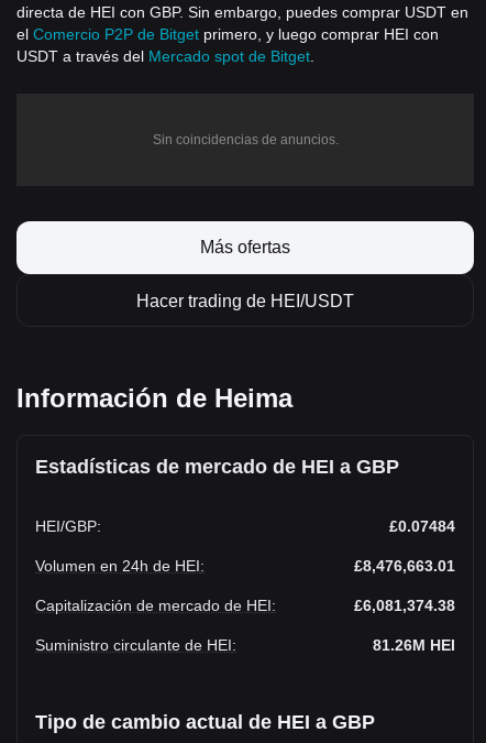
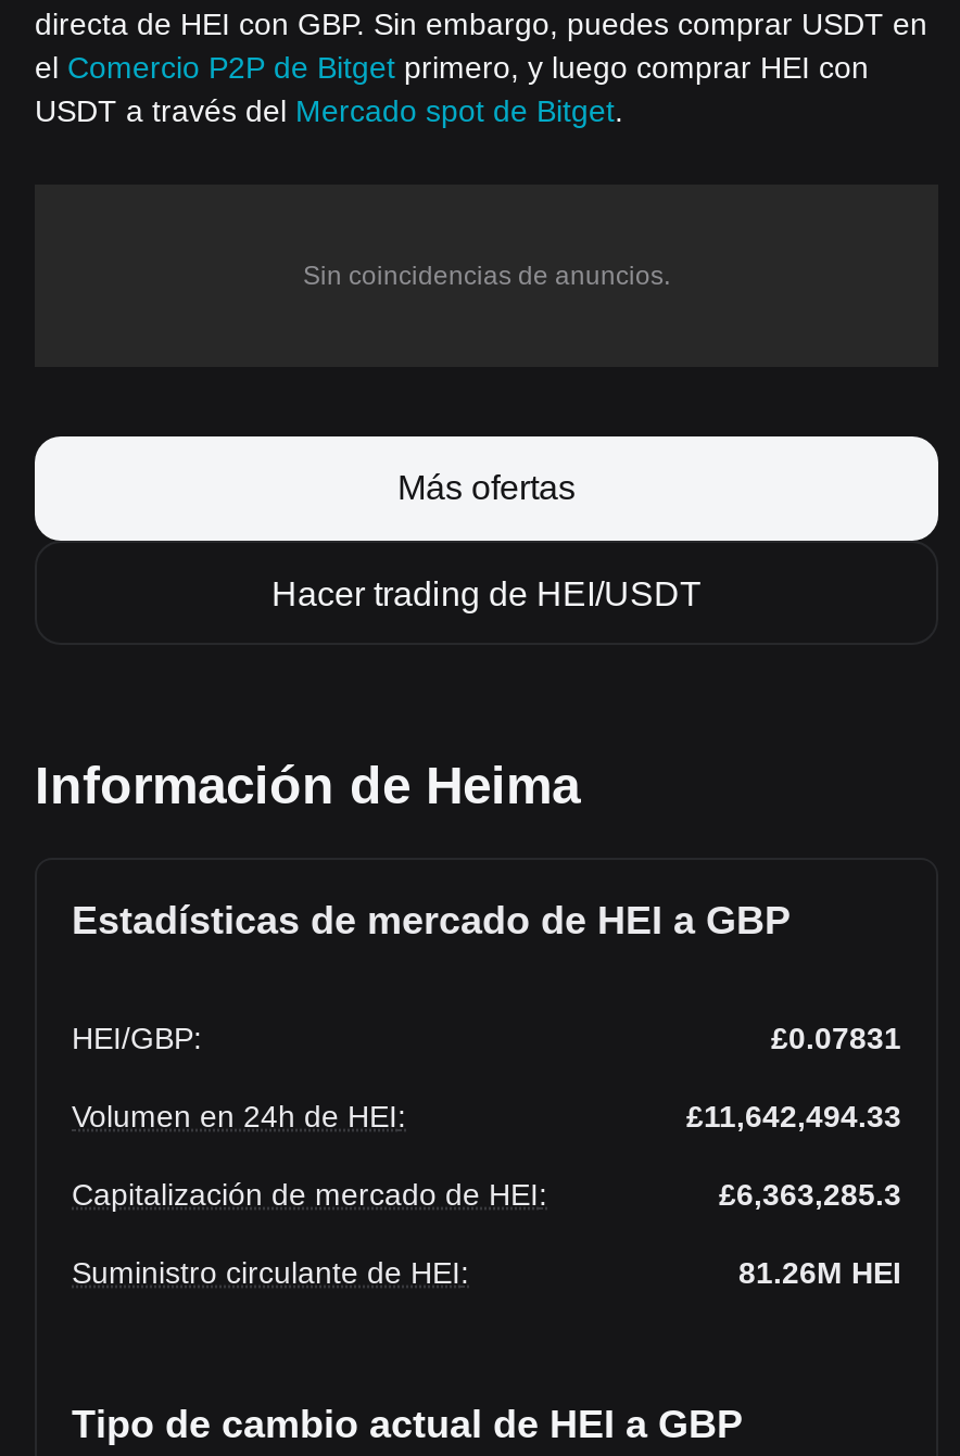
[389,517,455,535] £0.07484 -> [771,1021,901,1055] £0.07831
[354,557,455,575] £8,476,663.01 -> [686,1099,901,1134] £11,642,494.33
[354,597,455,614] £6,081,374.38 -> [719,1177,901,1212] £6,363,285.3

